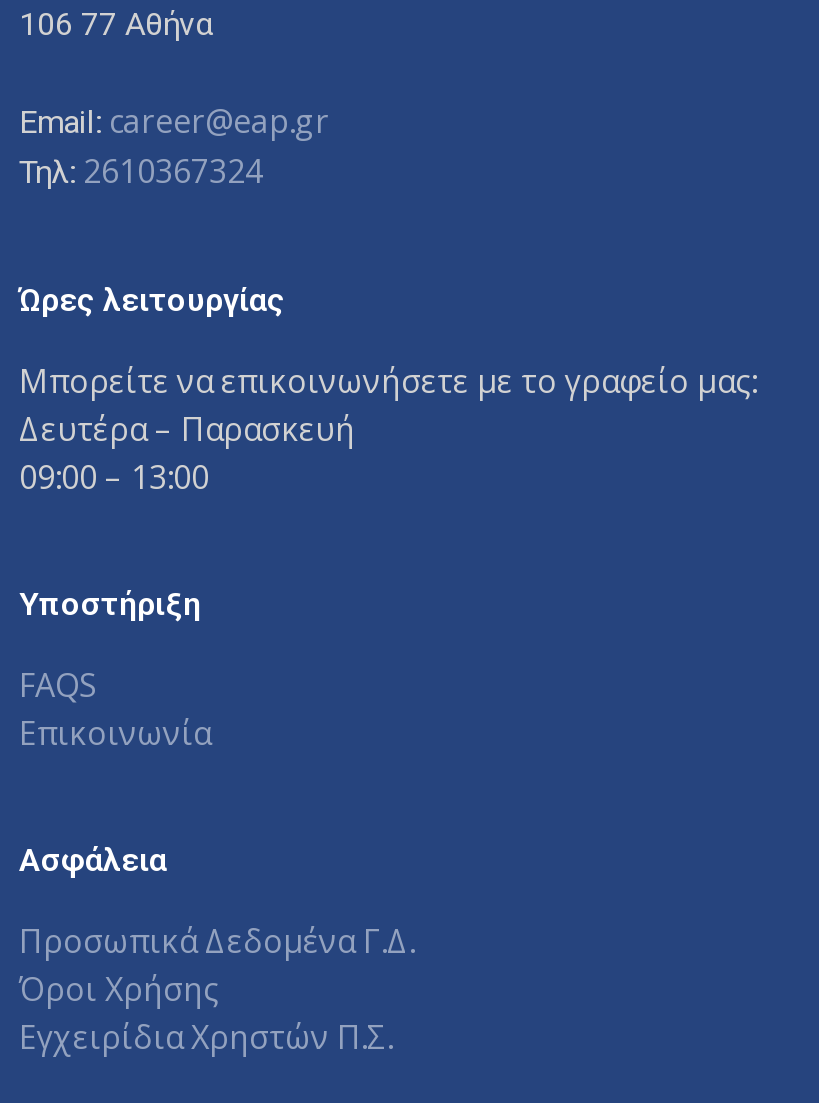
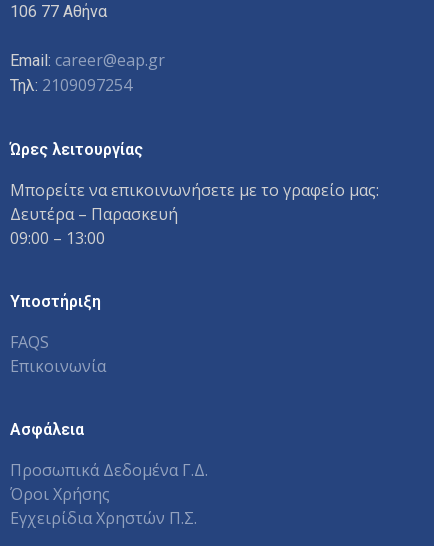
[19,148,263,192] Τηλ: 2610367324 -> [10,74,132,96] Τηλ: 2109097254

